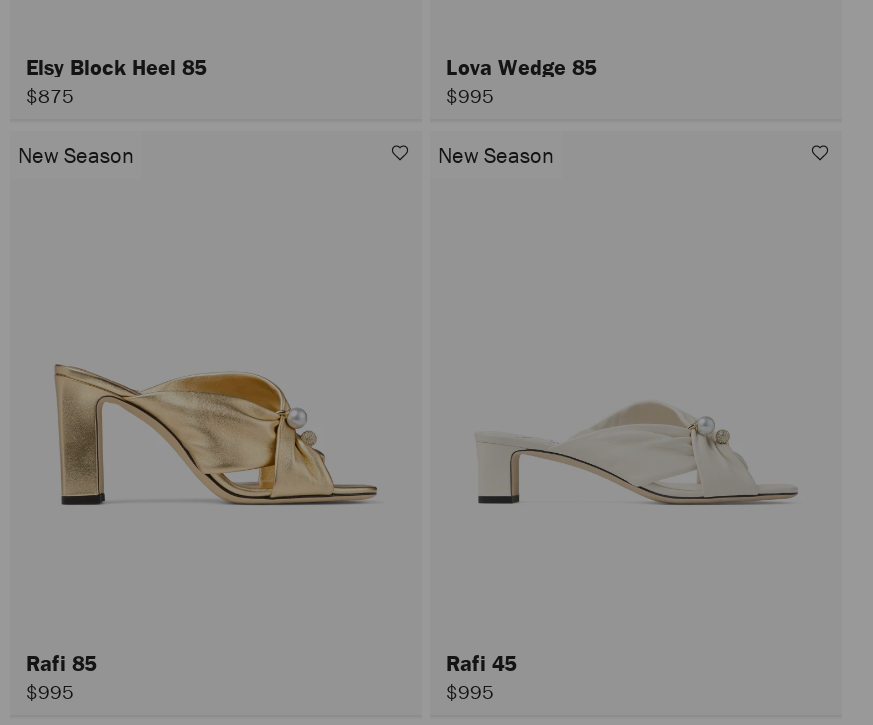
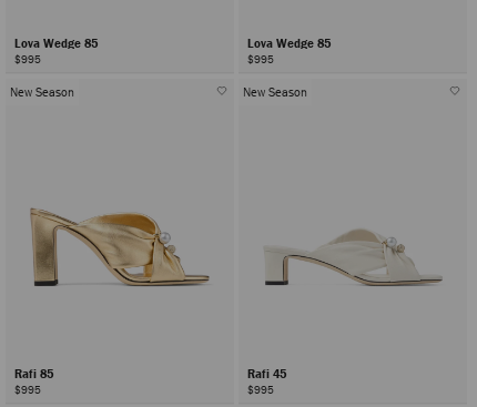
[26,51,212,109] Elsy Block Heel 85 | $875 -> [14,34,101,67] Lova Wedge 85 | $995

